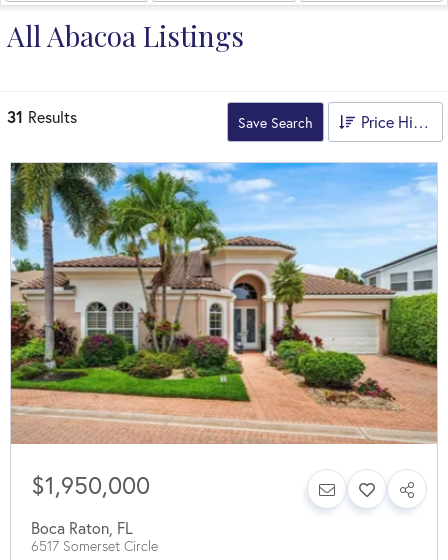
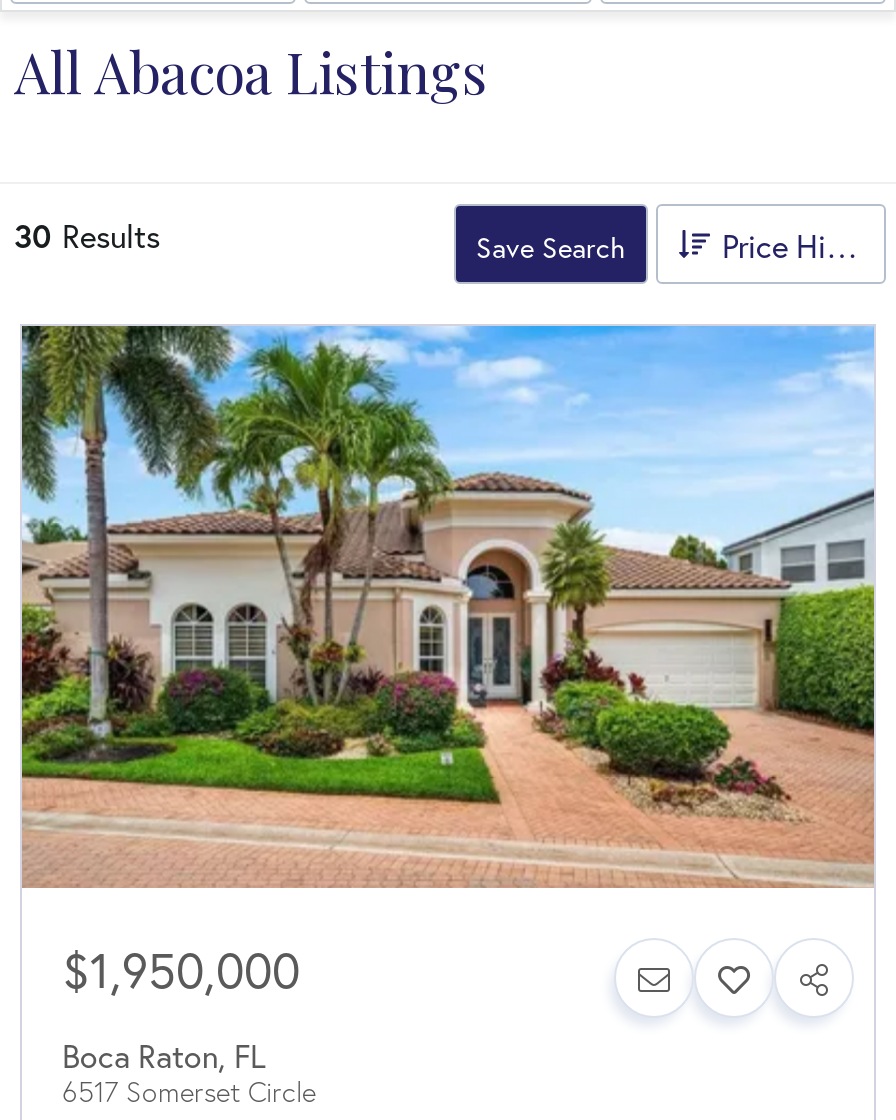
[7,106,77,127] 31 Results -> [14,214,160,256] 30 Results

